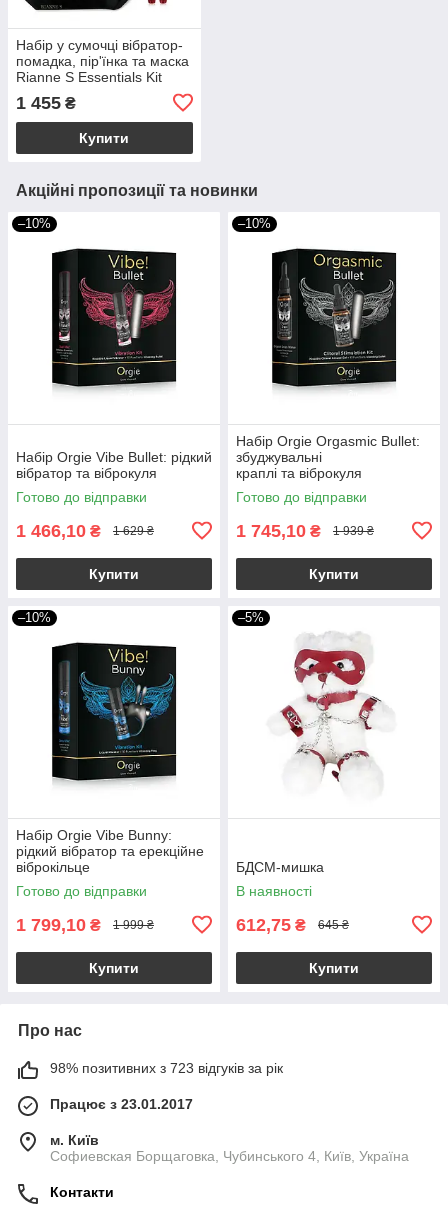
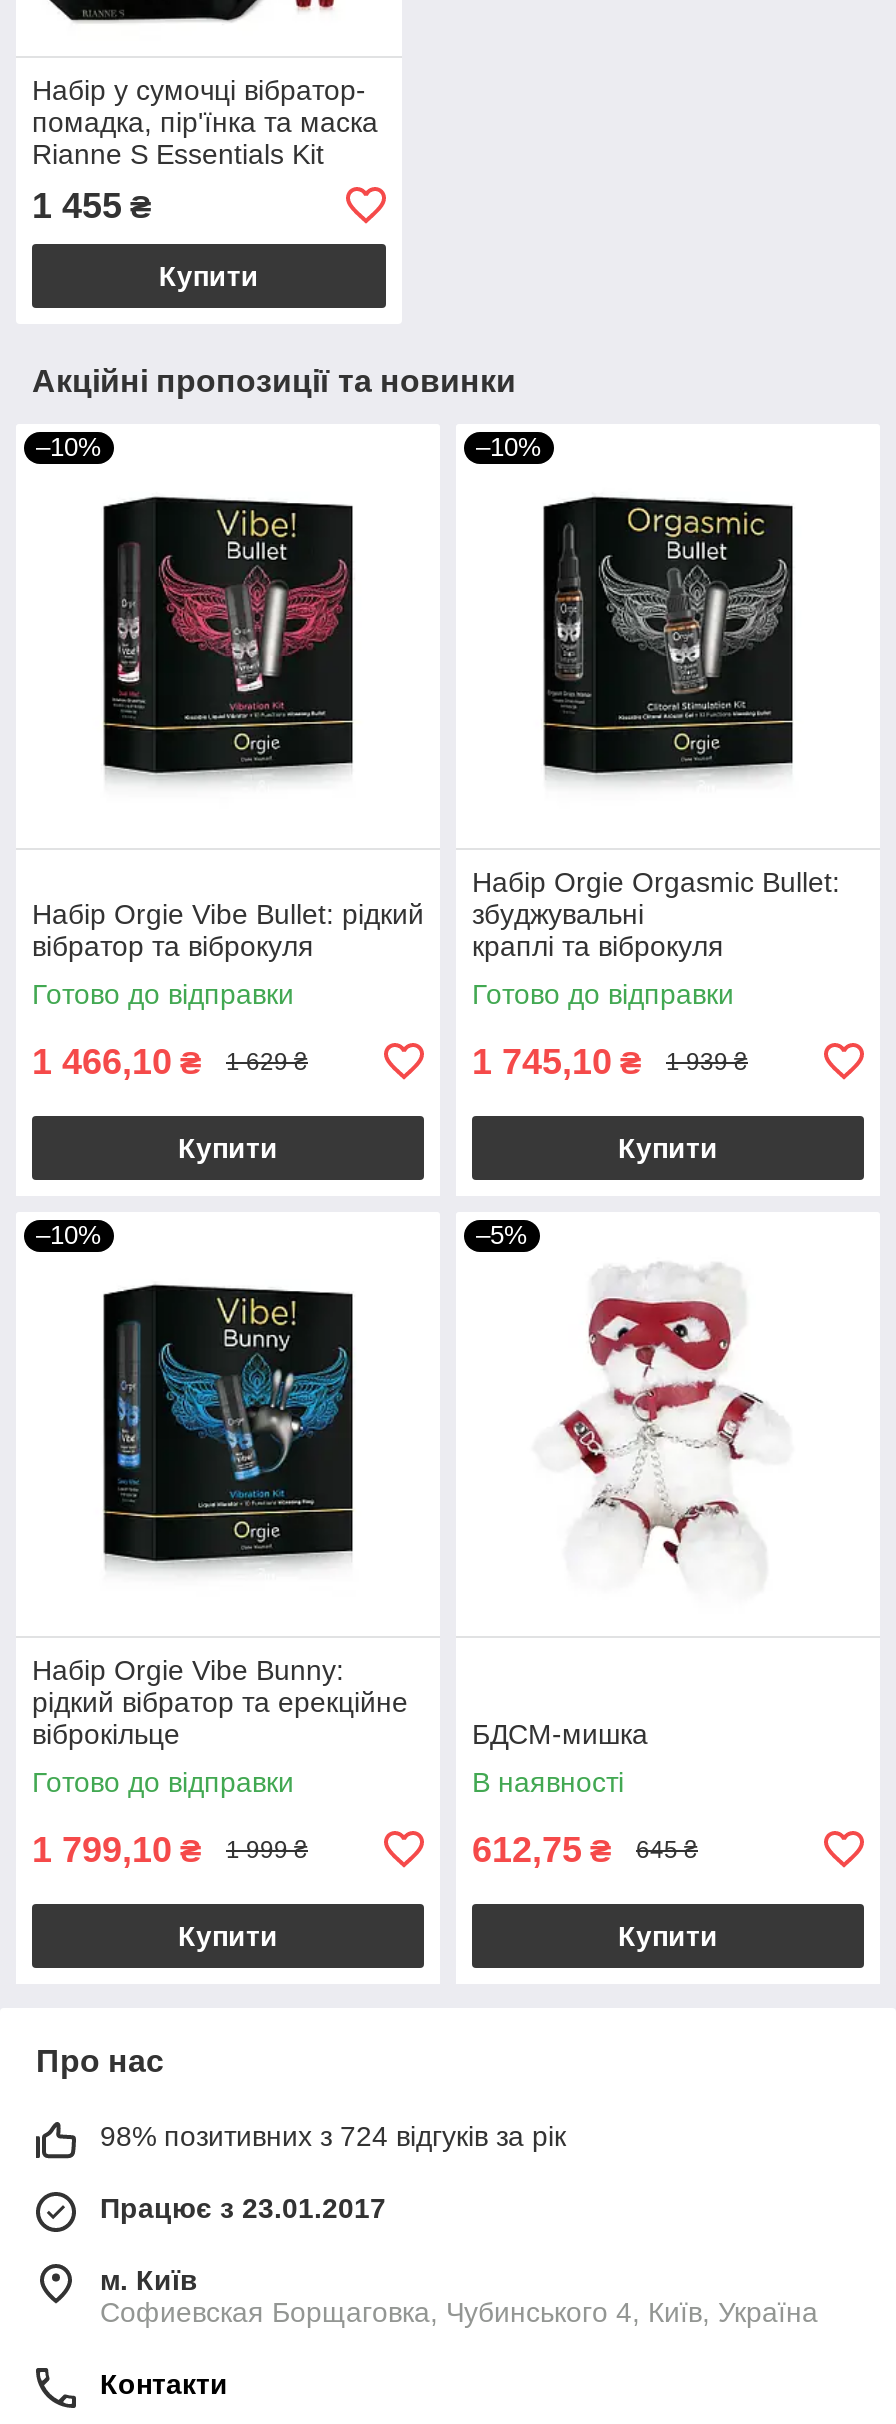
[50,1060,283,1076] 98% позитивних з 723 відгуків за рік -> [100,2120,566,2152] 98% позитивних з 724 відгуків за рік

